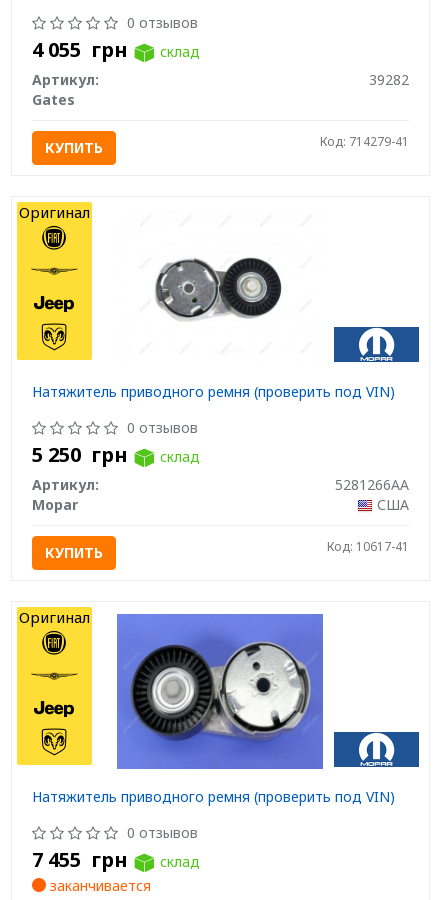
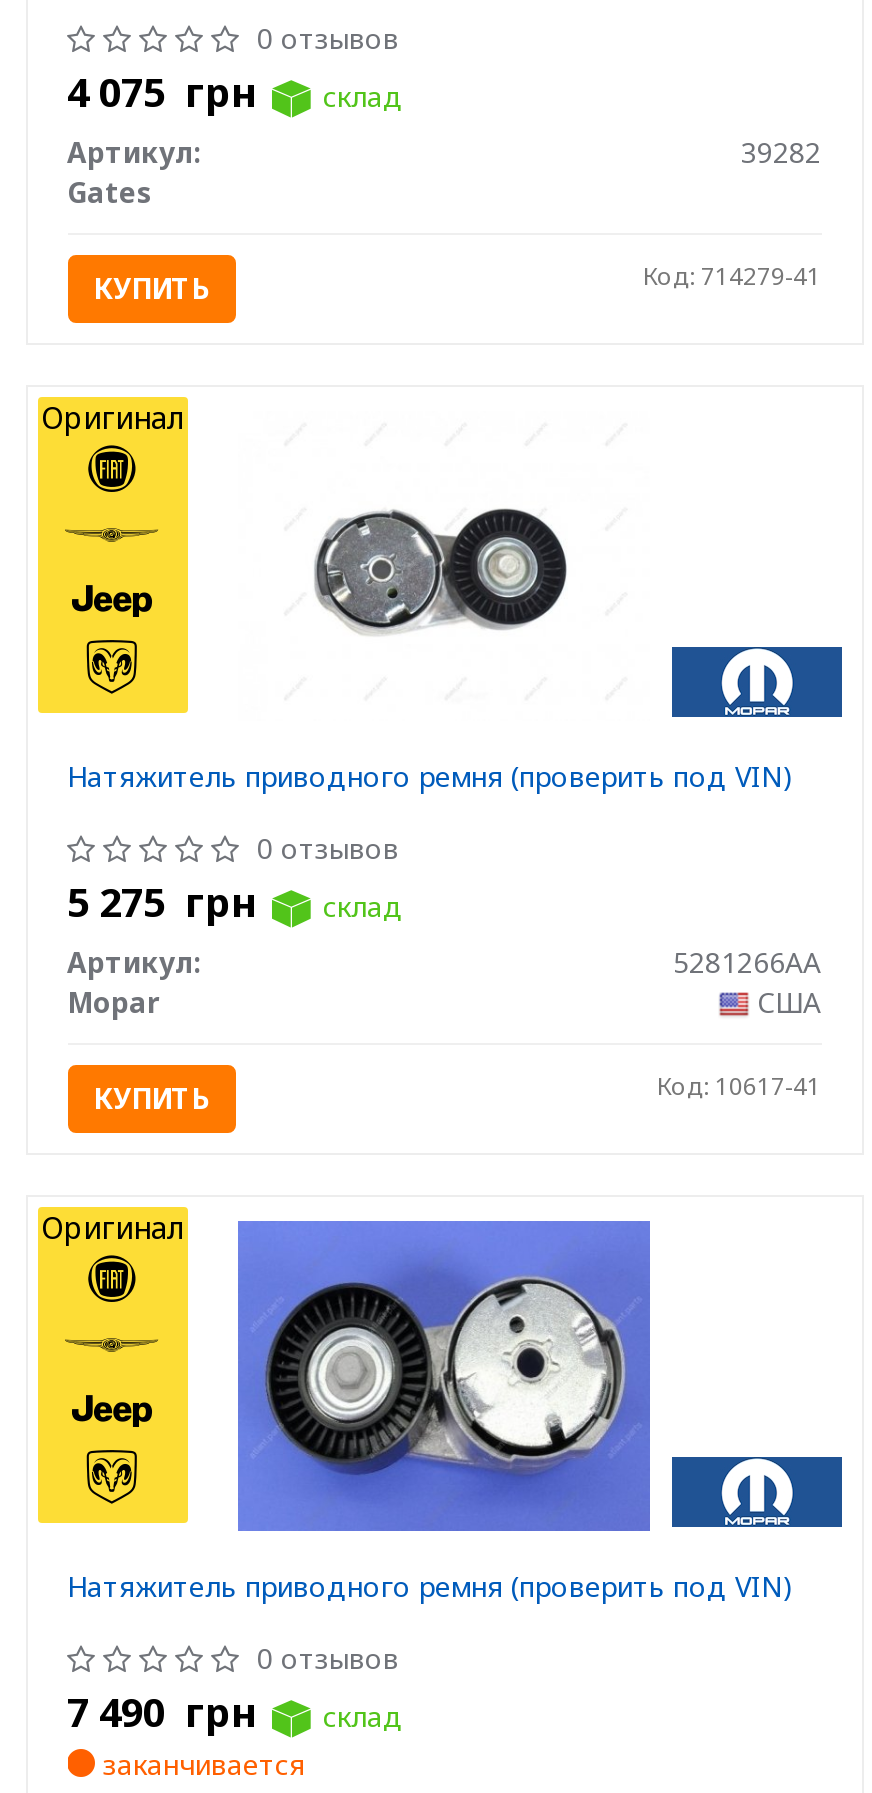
[31,35,199,62] 4 055 грн склад -> [67,64,403,118] 4 075 грн склад
[31,441,199,468] 5 250 грн склад -> [67,875,403,929] 5 275 грн склад
[31,846,199,873] 7 455 грн склад -> [67,1685,403,1739] 7 490 грн склад

